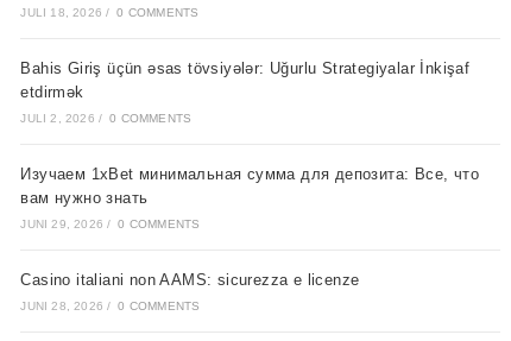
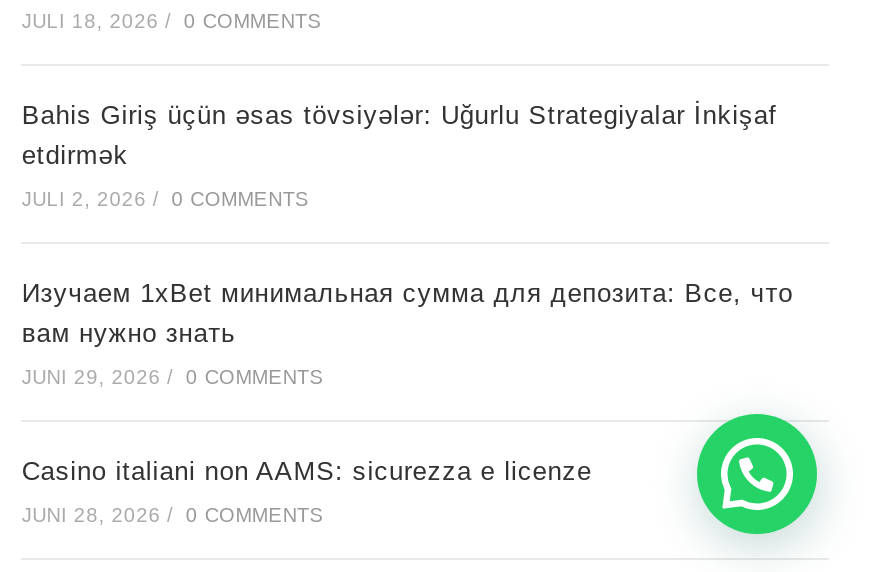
none -> [693,410,823,550] [image]

